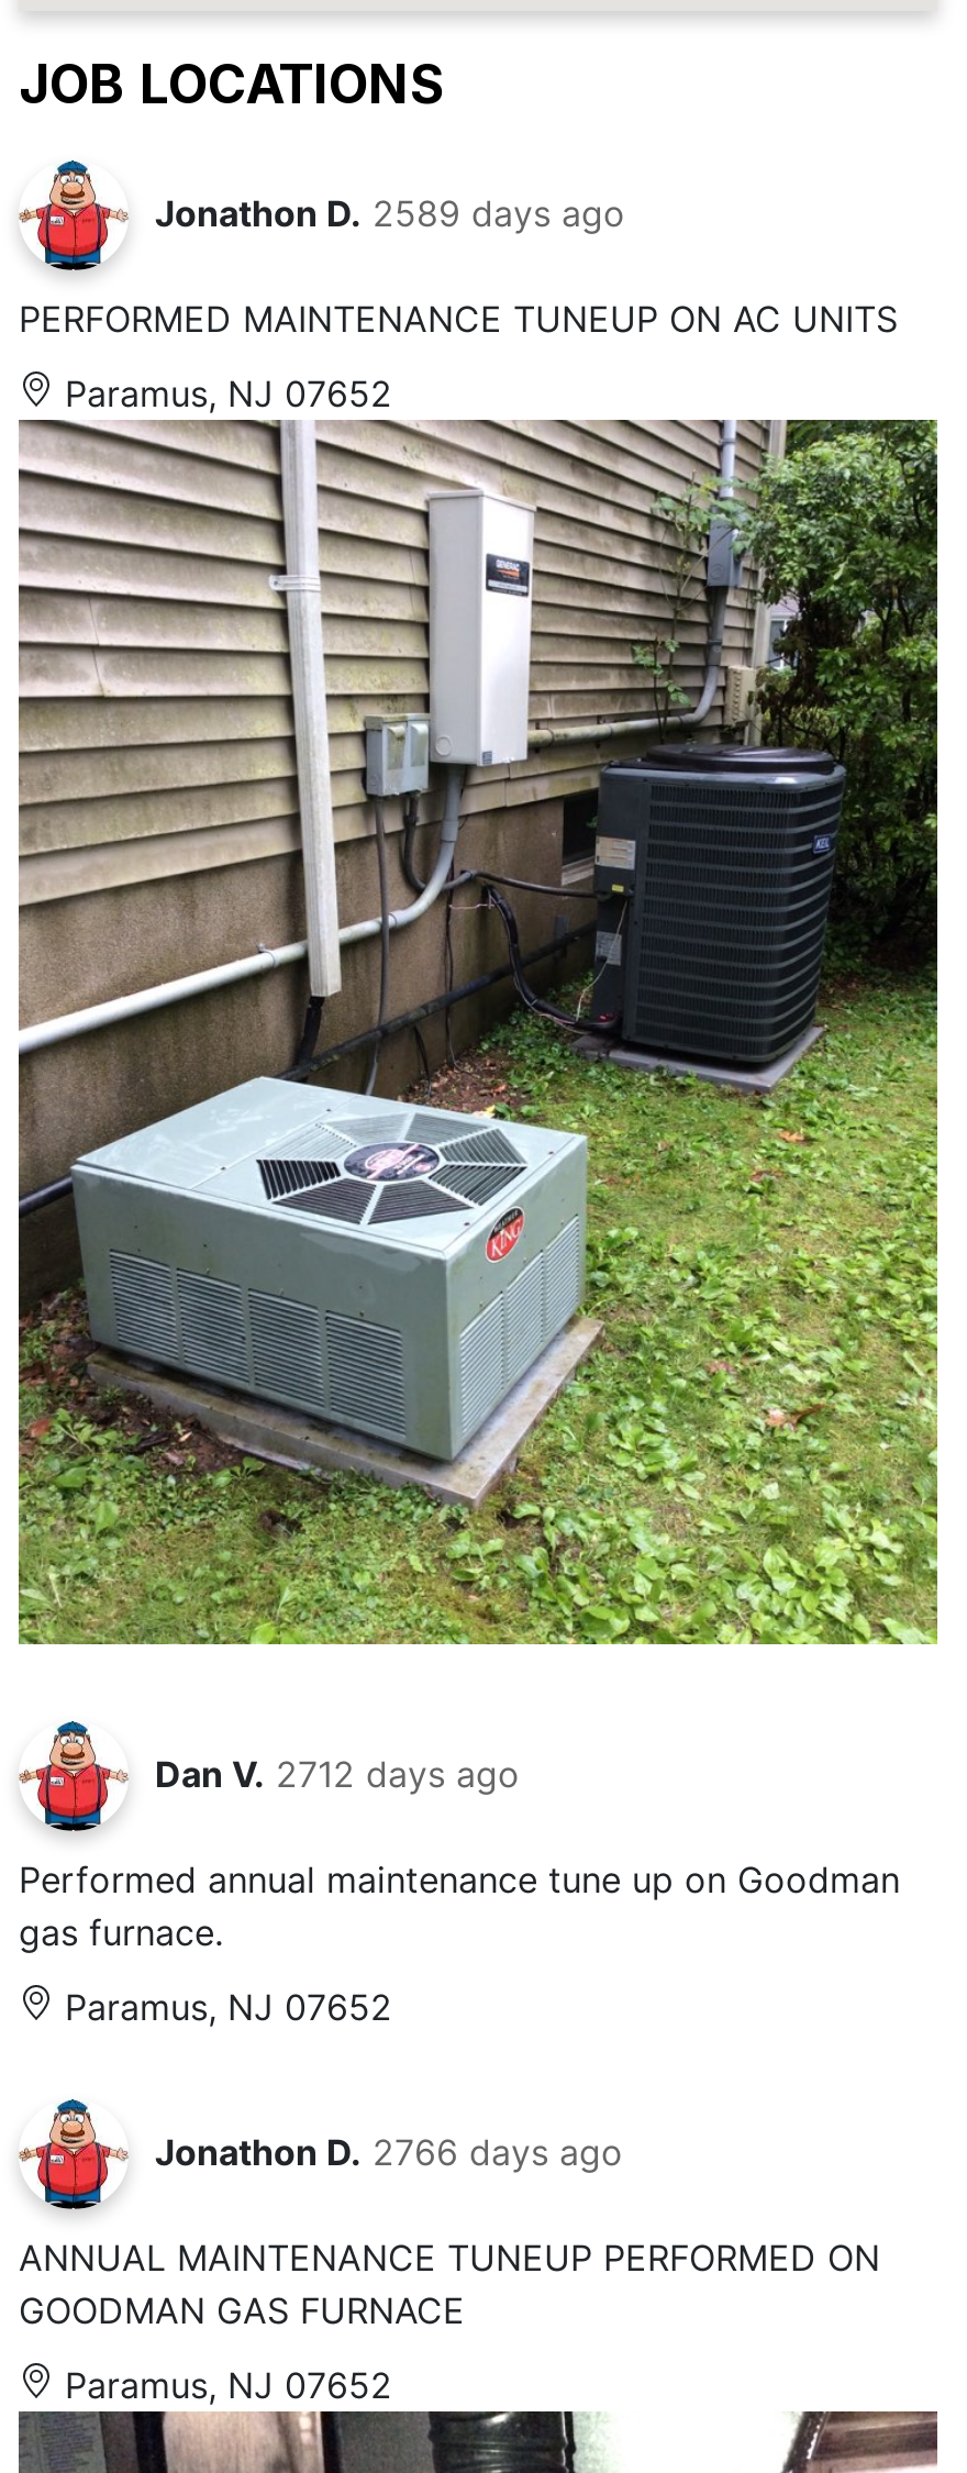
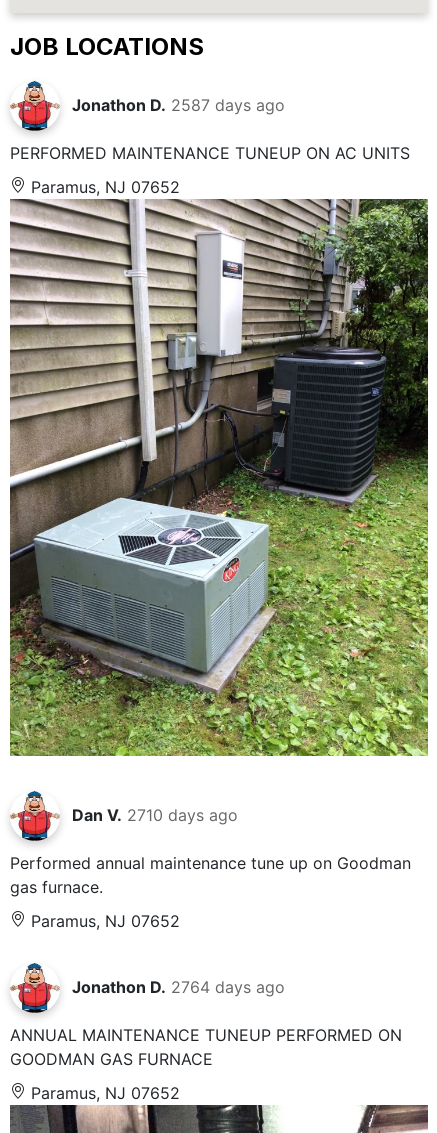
[155,191,625,235] Jonathon D. 2589 days ago -> [72,95,285,115] Jonathon D. 2587 days ago
[155,1752,520,1796] Dan V. 2712 days ago -> [72,805,238,825] Dan V. 2710 days ago
[155,2130,623,2174] Jonathon D. 2766 days ago -> [72,977,285,997] Jonathon D. 2764 days ago

